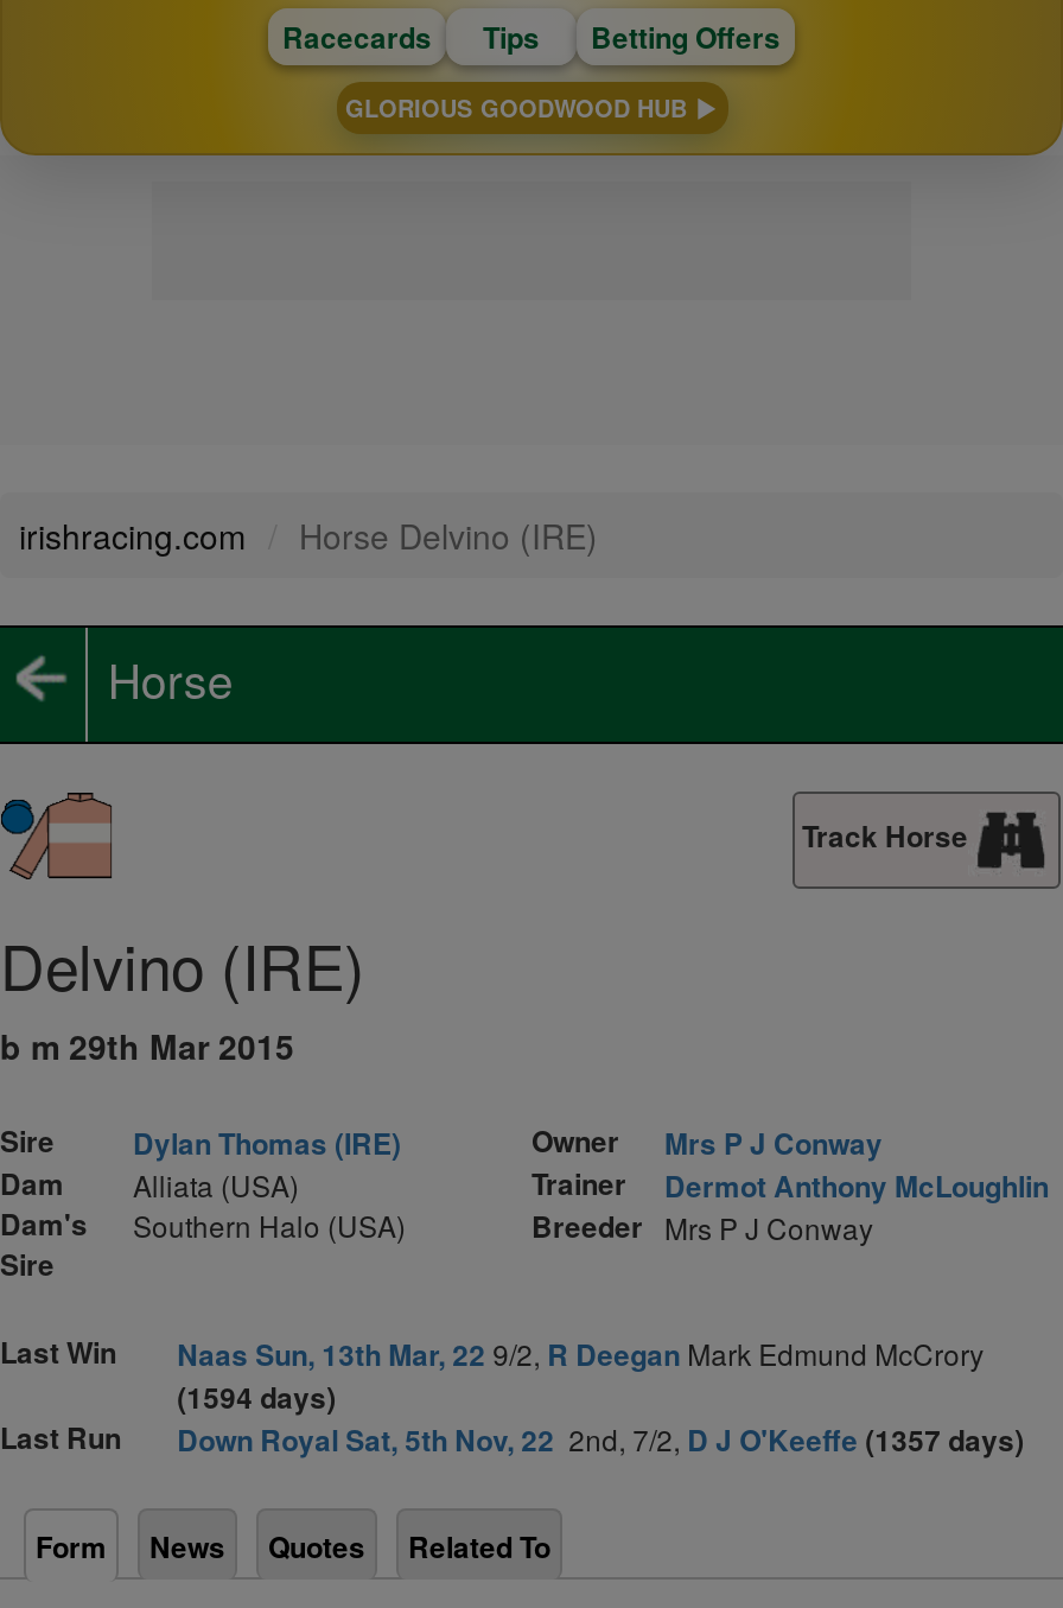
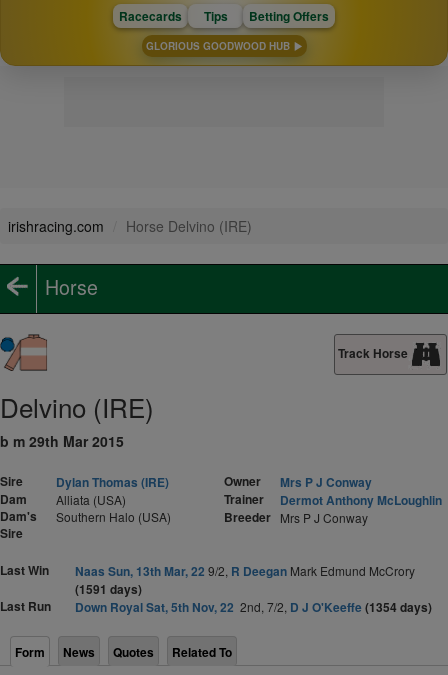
[177,1375,336,1418] (1594 days) -> [75,580,142,598] (1591 days)
[177,1418,1024,1461] Down Royal Sat, 5th Nov, 22 2nd, 7/2, D J O'Keeffe (1357 days) -> [75,598,432,616] Down Royal Sat, 5th Nov, 22 2nd, 7/2, D J O'Keeffe (1354 days)

